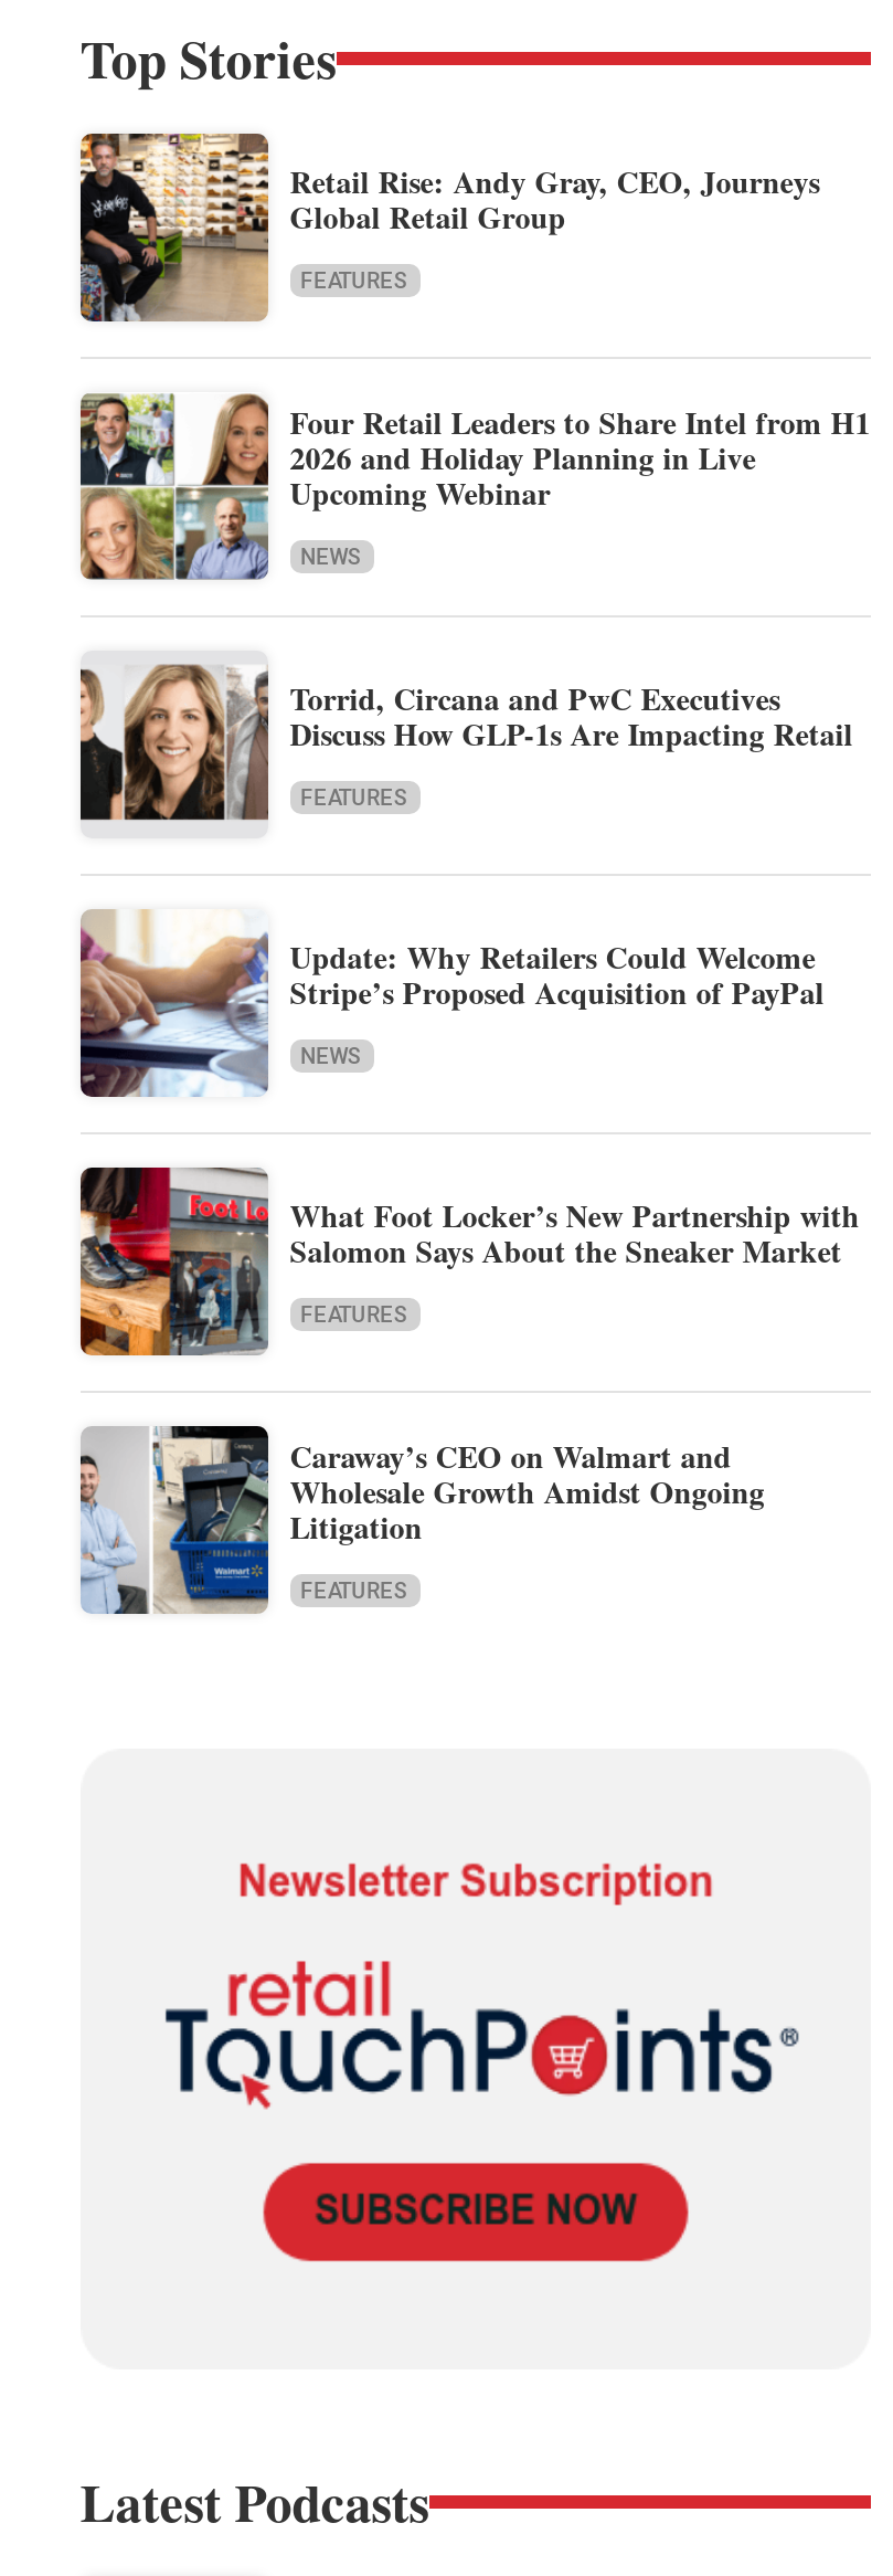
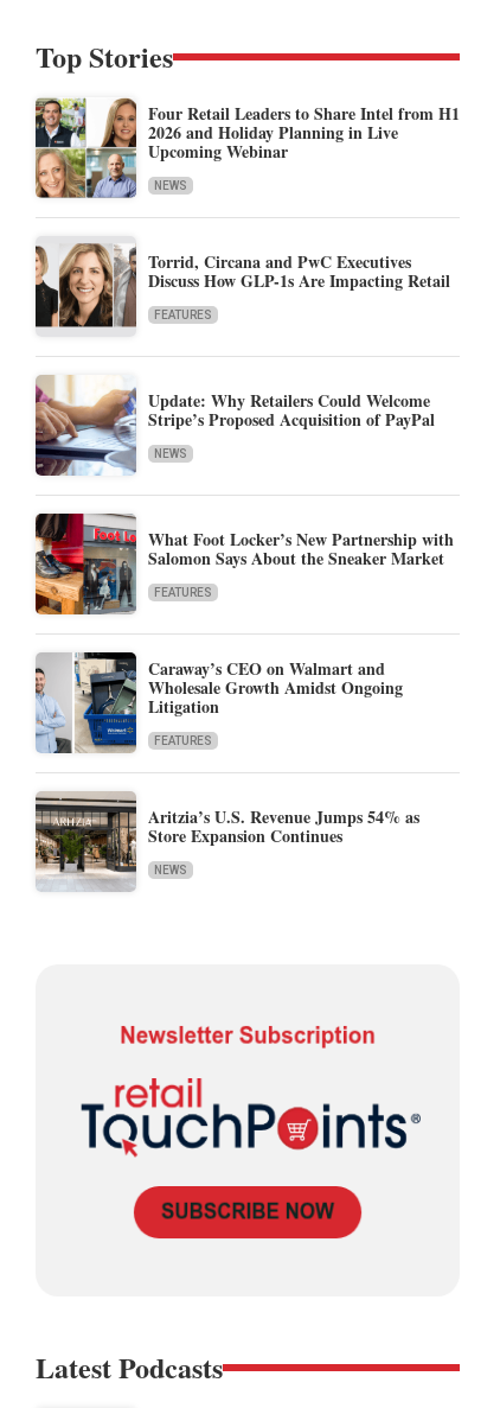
[78,131,820,324] [image] | Retail Rise: Andy Gray, CEO, Journeys | Global Retail Group | FEATURES -> none
moved [76,390,870,1603] -> [33,96,459,748]: [image] | Four Retail Leaders to Share Intel from H1 | 2026 and Holiday Planning in Live | ... | Litigation | FEATURES
none -> [34,791,419,891] [image] | Aritzia’s U.S. Revenue Jumps 54% as | Store Expansion Continues | NEWS

